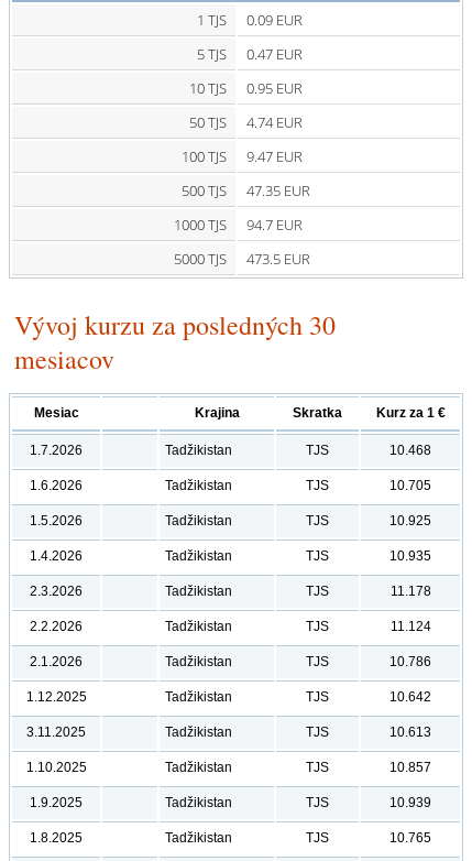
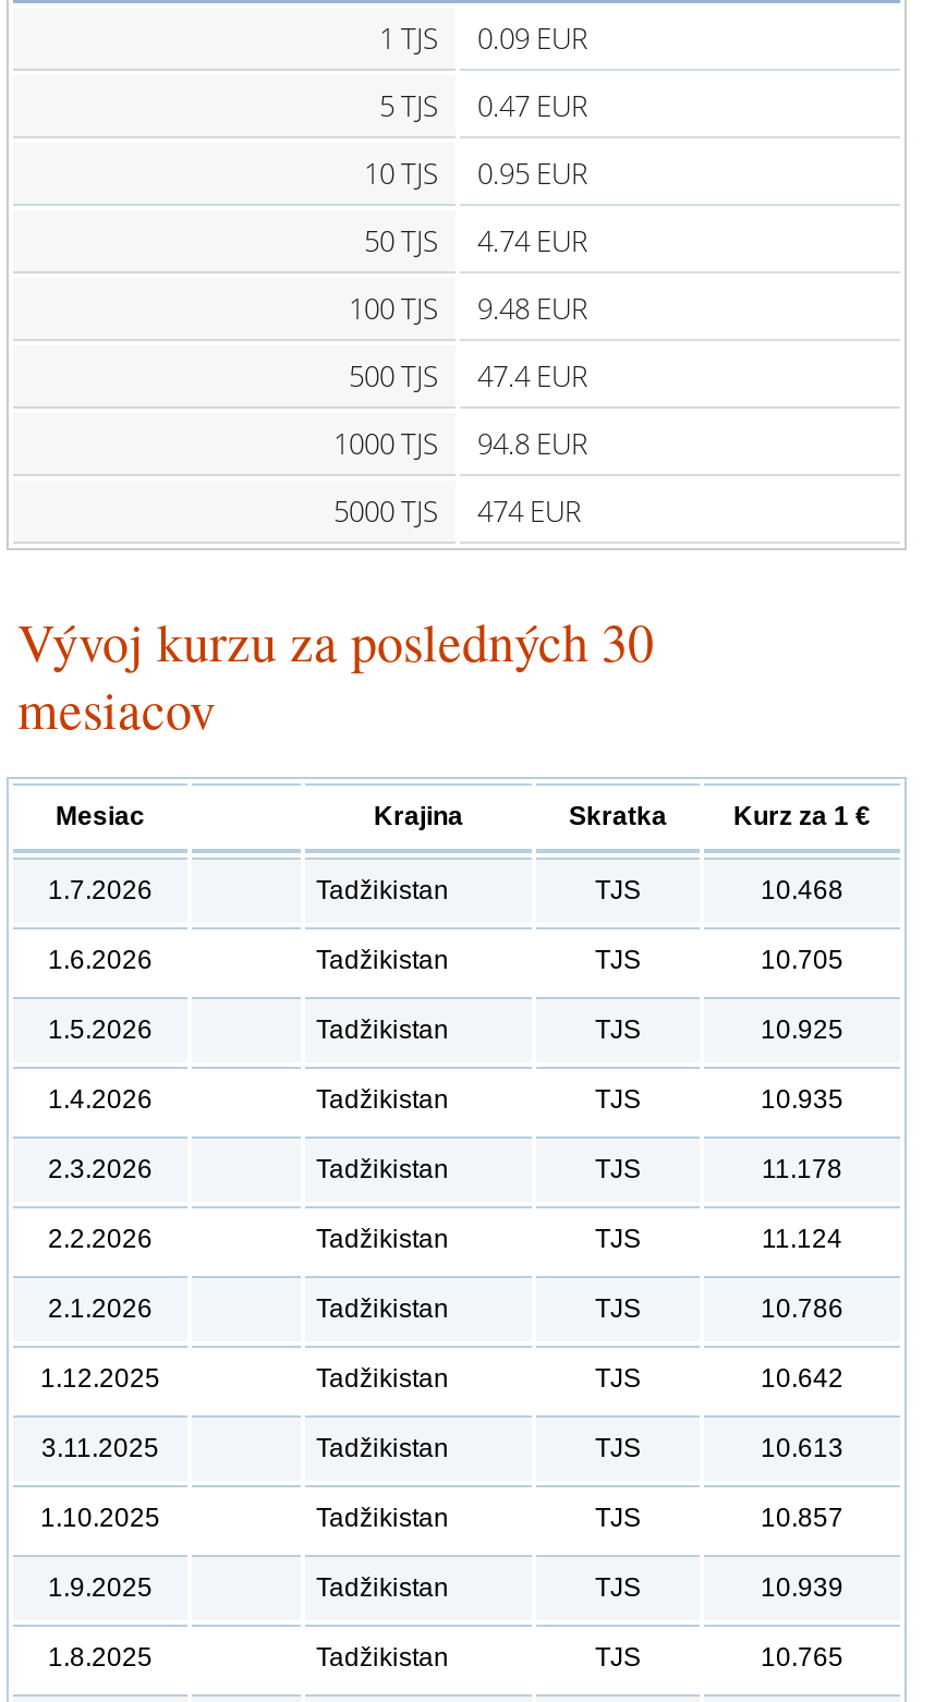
[182,146,303,166] 100 TJS 9.47 EUR -> [349,289,588,328] 100 TJS 9.48 EUR
[182,181,310,200] 500 TJS 47.35 EUR -> [349,356,588,396] 500 TJS 47.4 EUR
[174,215,303,235] 1000 TJS 94.7 EUR -> [333,424,588,463] 1000 TJS 94.8 EUR
[174,249,310,269] 5000 TJS 473.5 EUR -> [333,491,582,531] 5000 TJS 474 EUR

